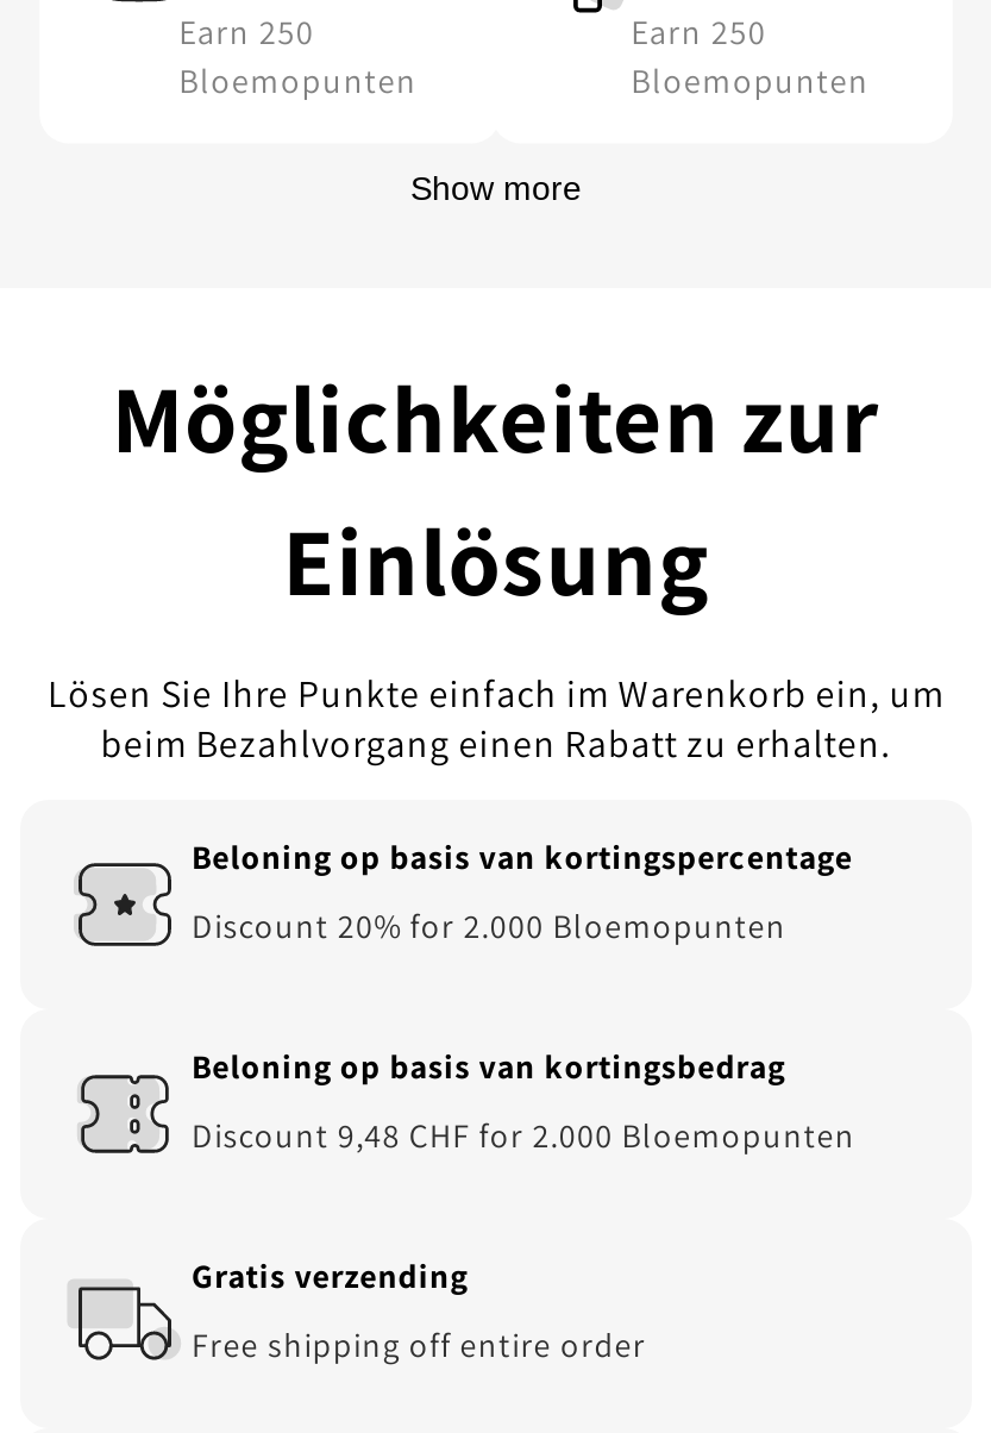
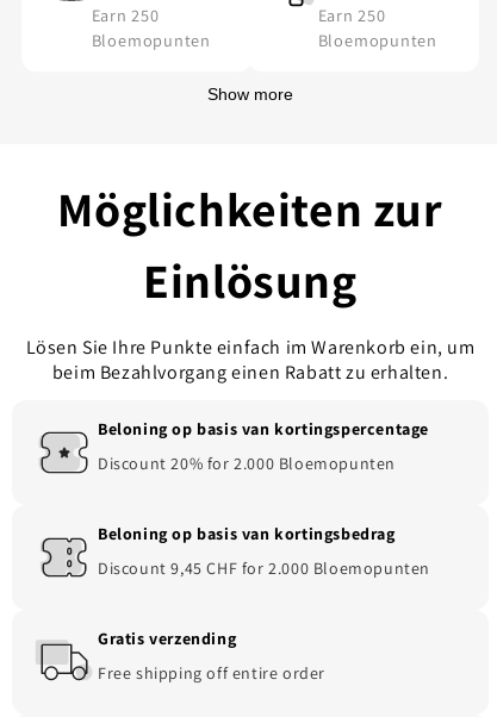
[192,1113,855,1156] Discount 9,48 CHF for 2.000 Bloemopunten -> [98,557,430,578] Discount 9,45 CHF for 2.000 Bloemopunten

